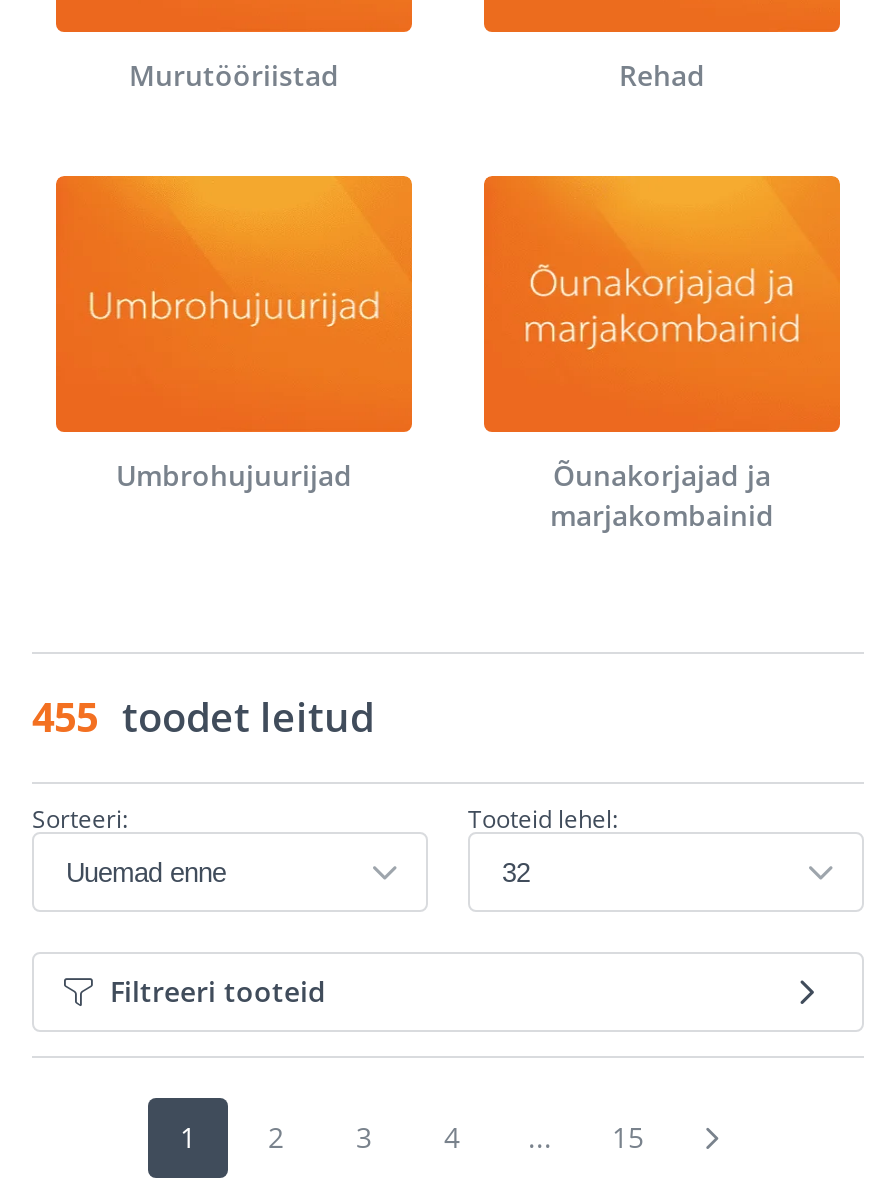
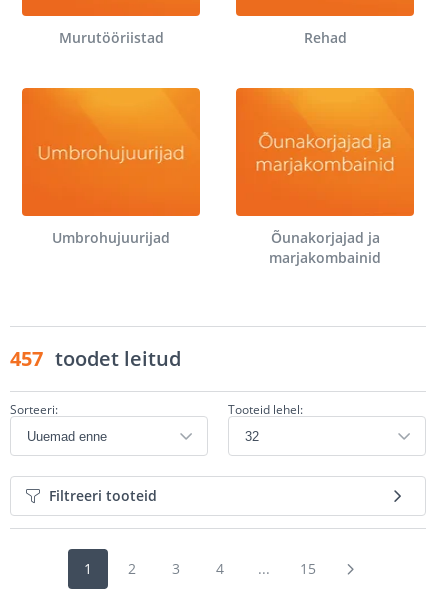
[32,690,374,744] 455 toodet leitud -> [10,345,181,372] 457 toodet leitud

